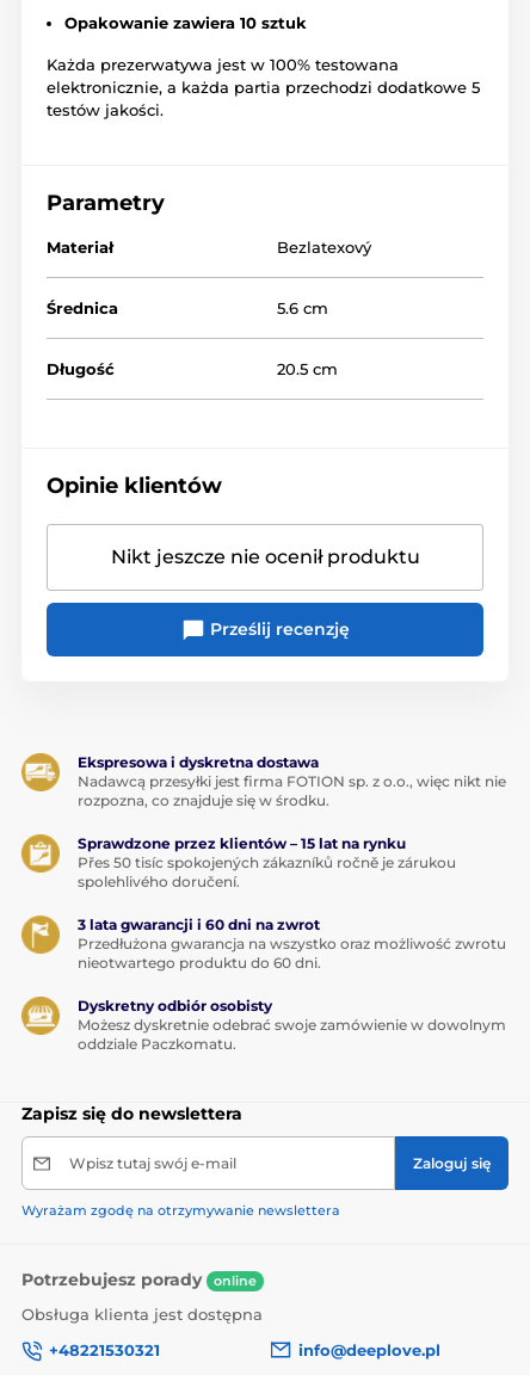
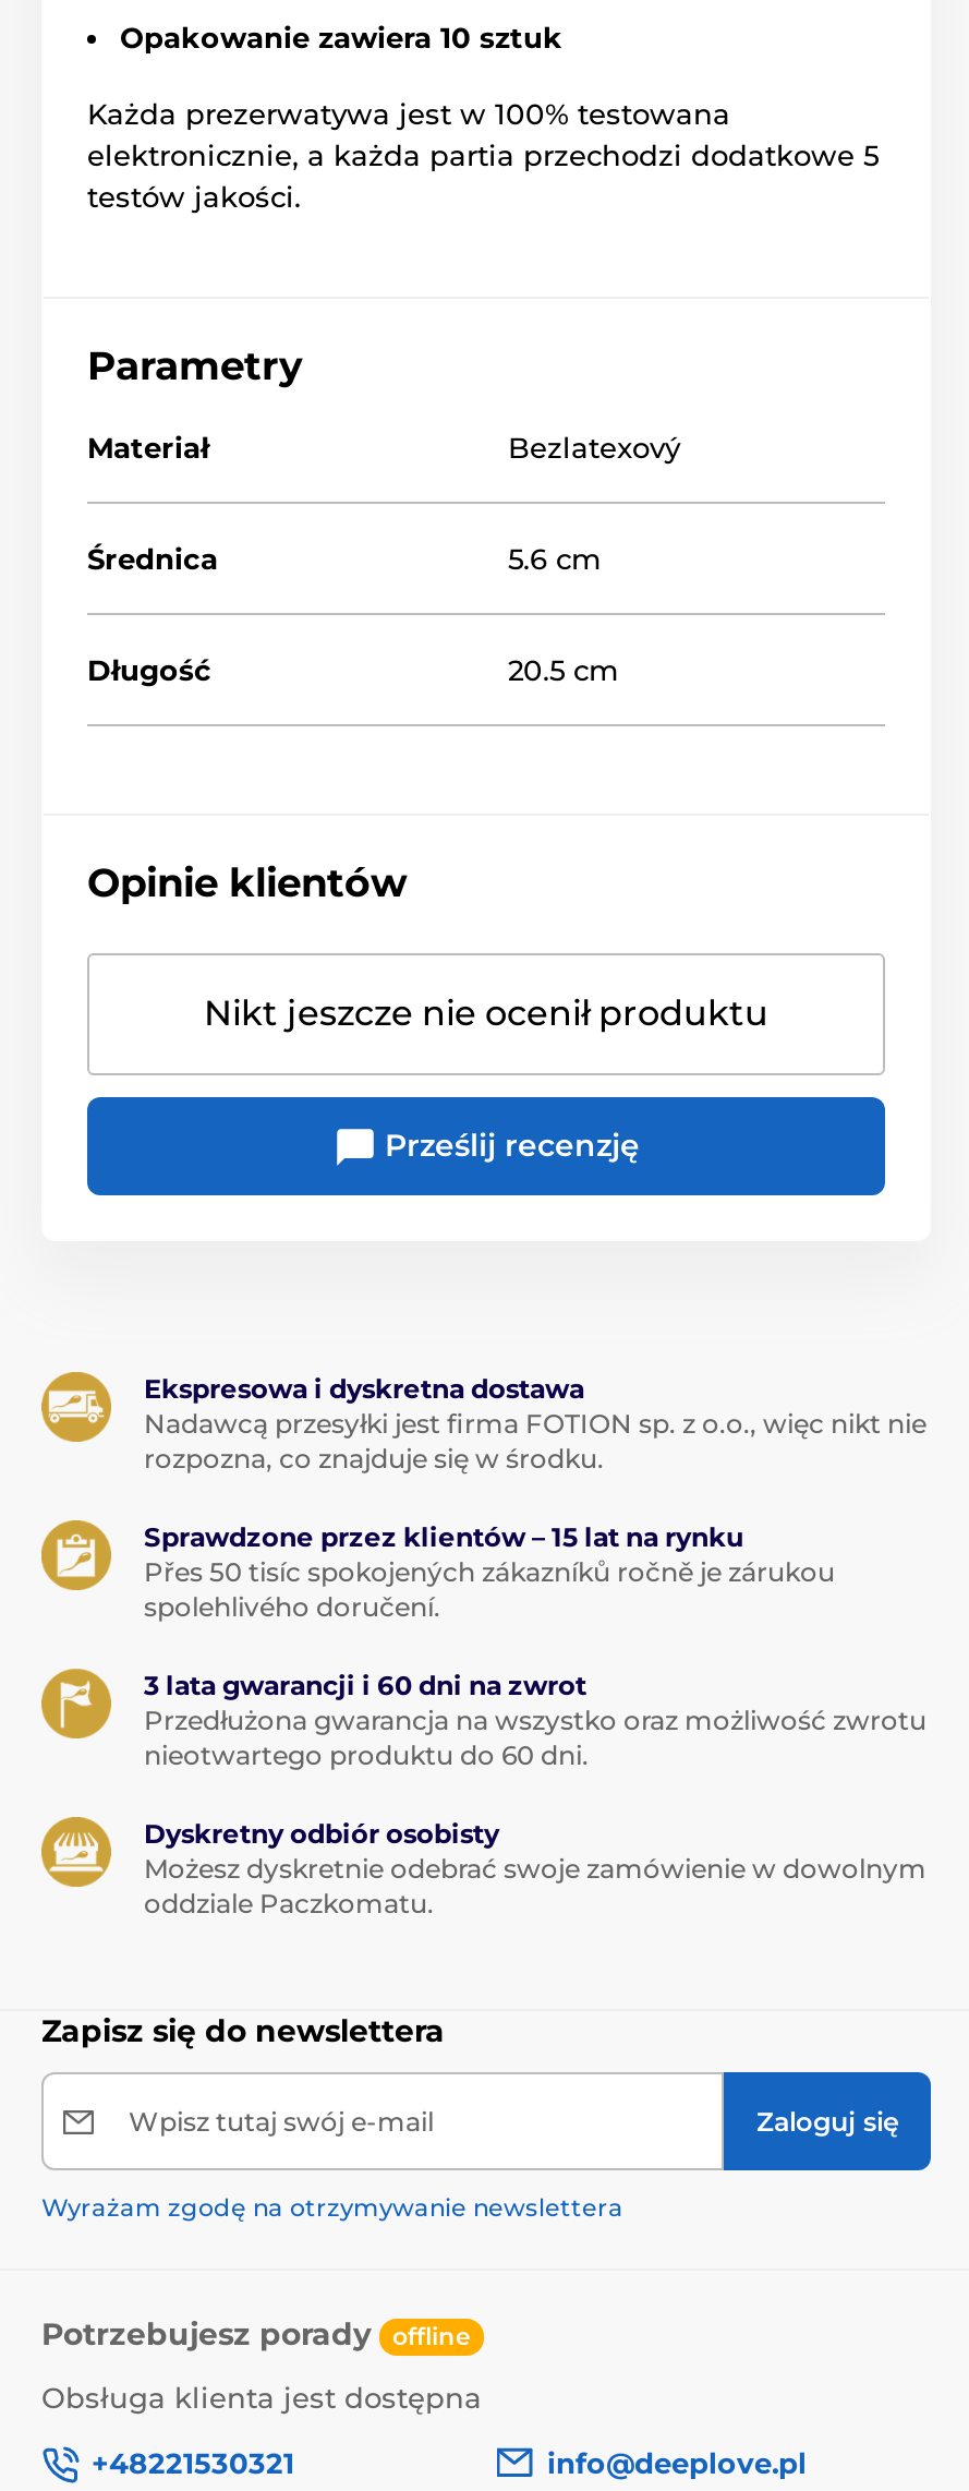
[21,1269,257,1290] Potrzebujesz porady online -> [41,2315,471,2354] Potrzebujesz porady offline

